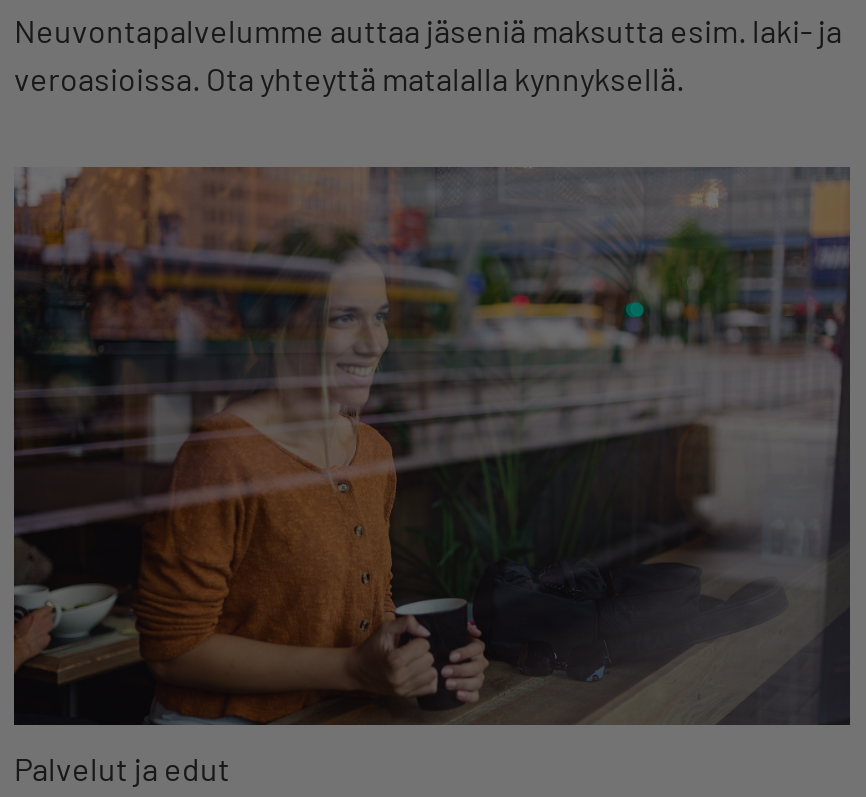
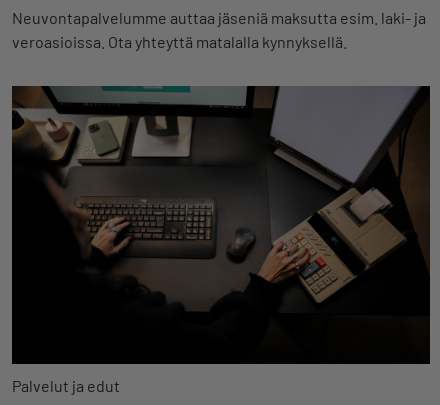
[12,165,852,727] [image] -> [11,85,431,365] [image]

